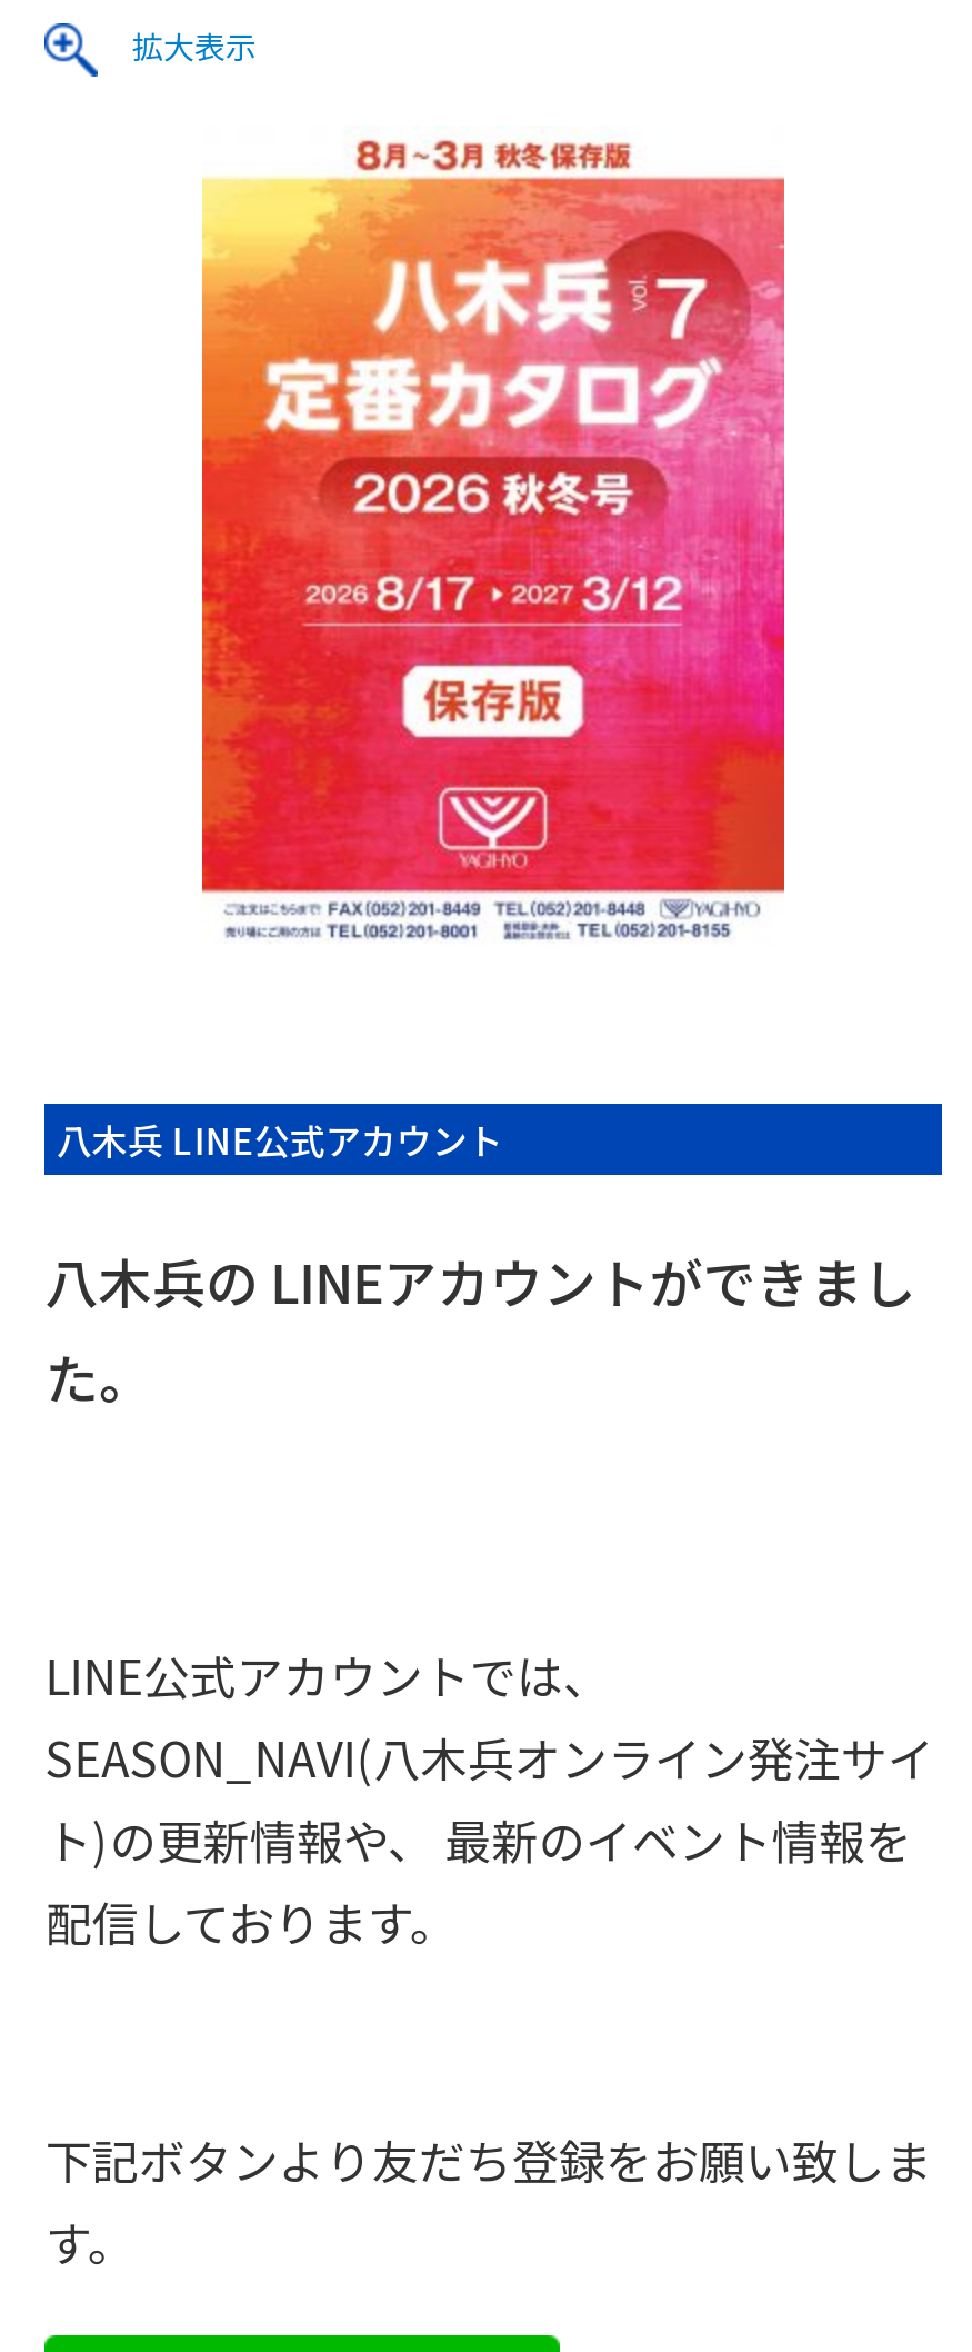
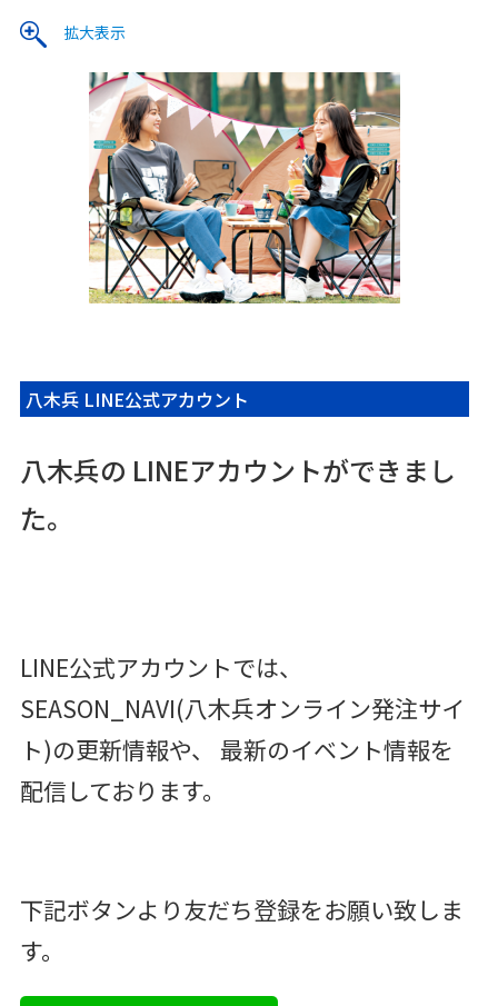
[182,139,804,941] [image] -> [88,71,401,305] [image]

